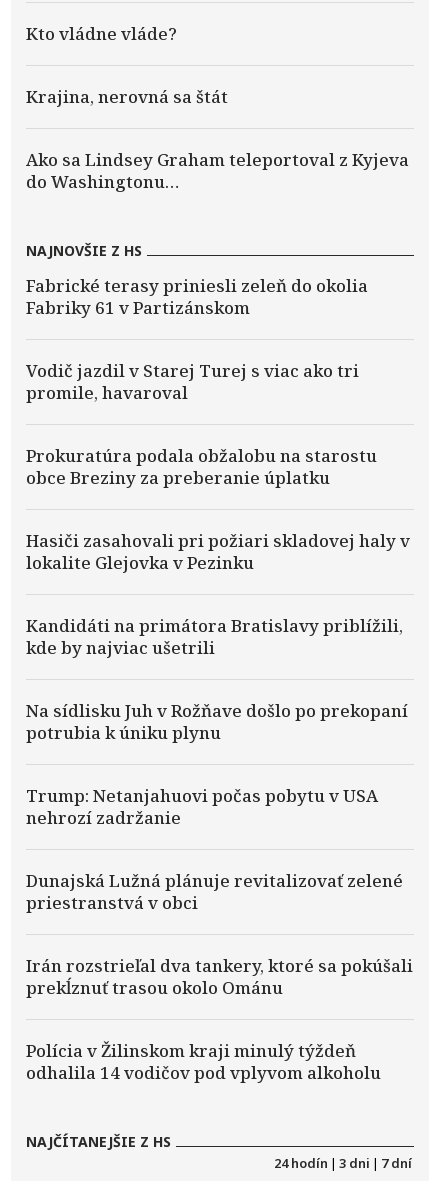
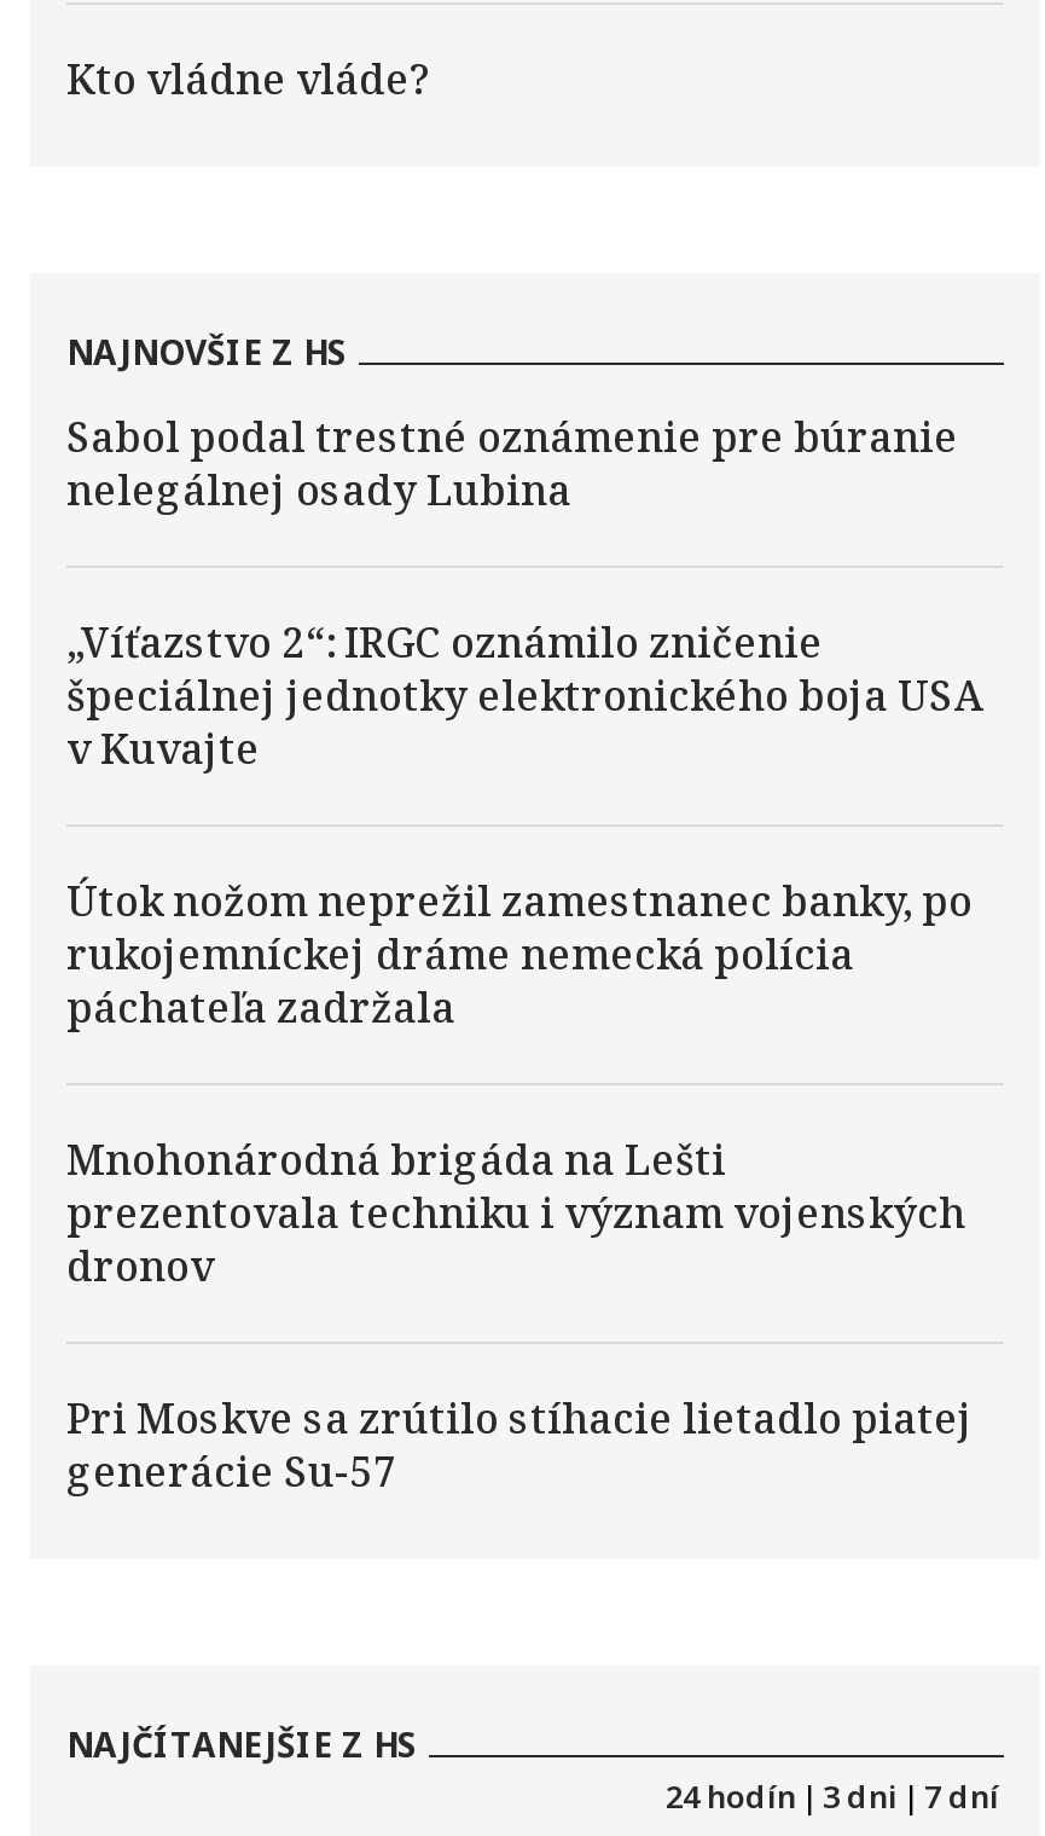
[26,85,409,193] Krajina, nerovná sa štát | Ako sa Lindsey Graham teleportoval z Kyjeva | do Washingtonu… -> none
[26,274,413,1084] Fabrické terasy priniesli zeleň do okolia | Fabriky 61 v Partizánskom | Vodič jazdil v Starej Turej s viac ako tri | promile, havaroval | Prokuratúra podala obžalobu na starostu | obce Breziny za preberanie úplatku | Hasiči zasahovali pri požiari skladovej haly v | lokalite Glejovka v Pezinku | Kandidáti na primátora Bratislavy priblížili, | kde by najviac ušetrili | Na sídlisku Juh v Rožňave došlo po prekopaní | potrubia k úniku plynu | Trump: Netanjahuovi počas pobytu v USA | nehrozí zadržanie | Dunajská Lužná plánuje revitalizovať zelené | priestranstvá v obci | Irán rozstrieľal dva tankery, ktoré sa pokúšali | prekĺznuť trasou okolo Ománu | Polícia v Žilinskom kraji minulý týždeň | odhalila 14 vodičov pod vplyvom alkoholu -> [66,409,982,1499] Sabol podal trestné oznámenie pre búranie | nelegálnej osady Lubina | „Víťazstvo 2“: IRGC oznámilo zničenie | špeciálnej jednotky elektronického boja USA | v Kuvajte | Útok nožom neprežil zamestnanec banky, po | rukojemníckej dráme nemecká polícia | páchateľa zadržala | Mnohonárodná brigáda na Lešti | prezentovala techniku i význam vojenských | dronov | Pri Moskve sa zrútilo stíhacie lietadlo piatej | generácie Su-57

